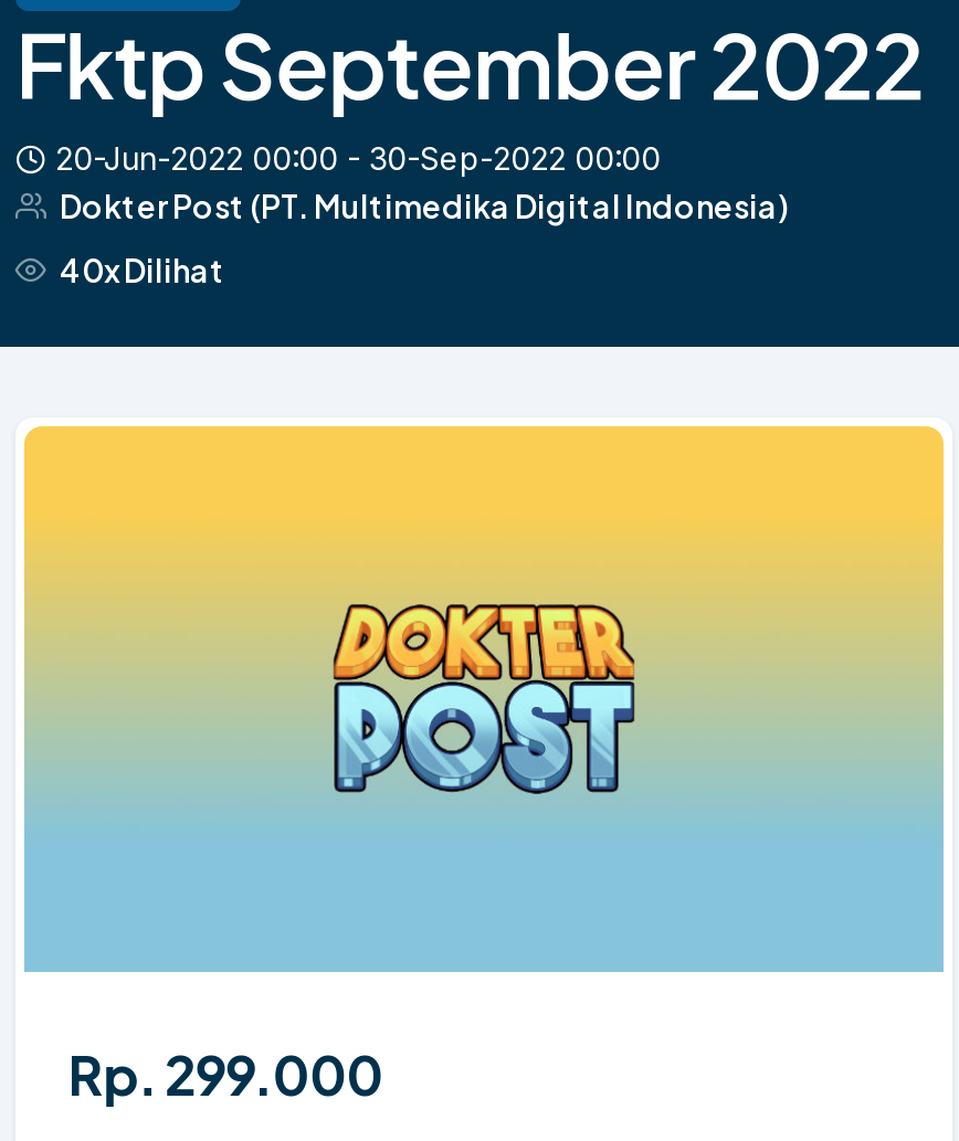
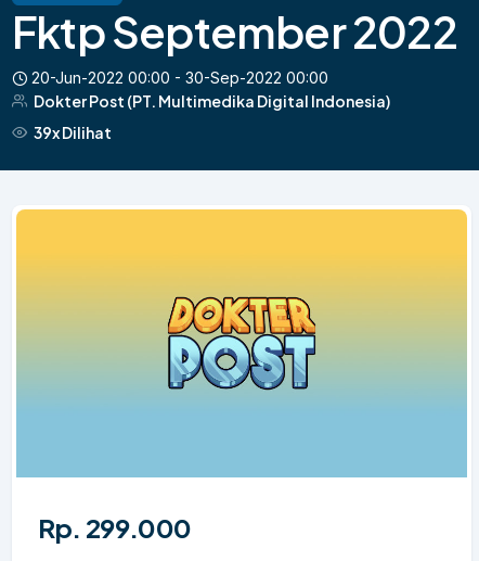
[60,250,225,289] 40x Dilihat -> [34,123,112,142] 39x Dilihat

